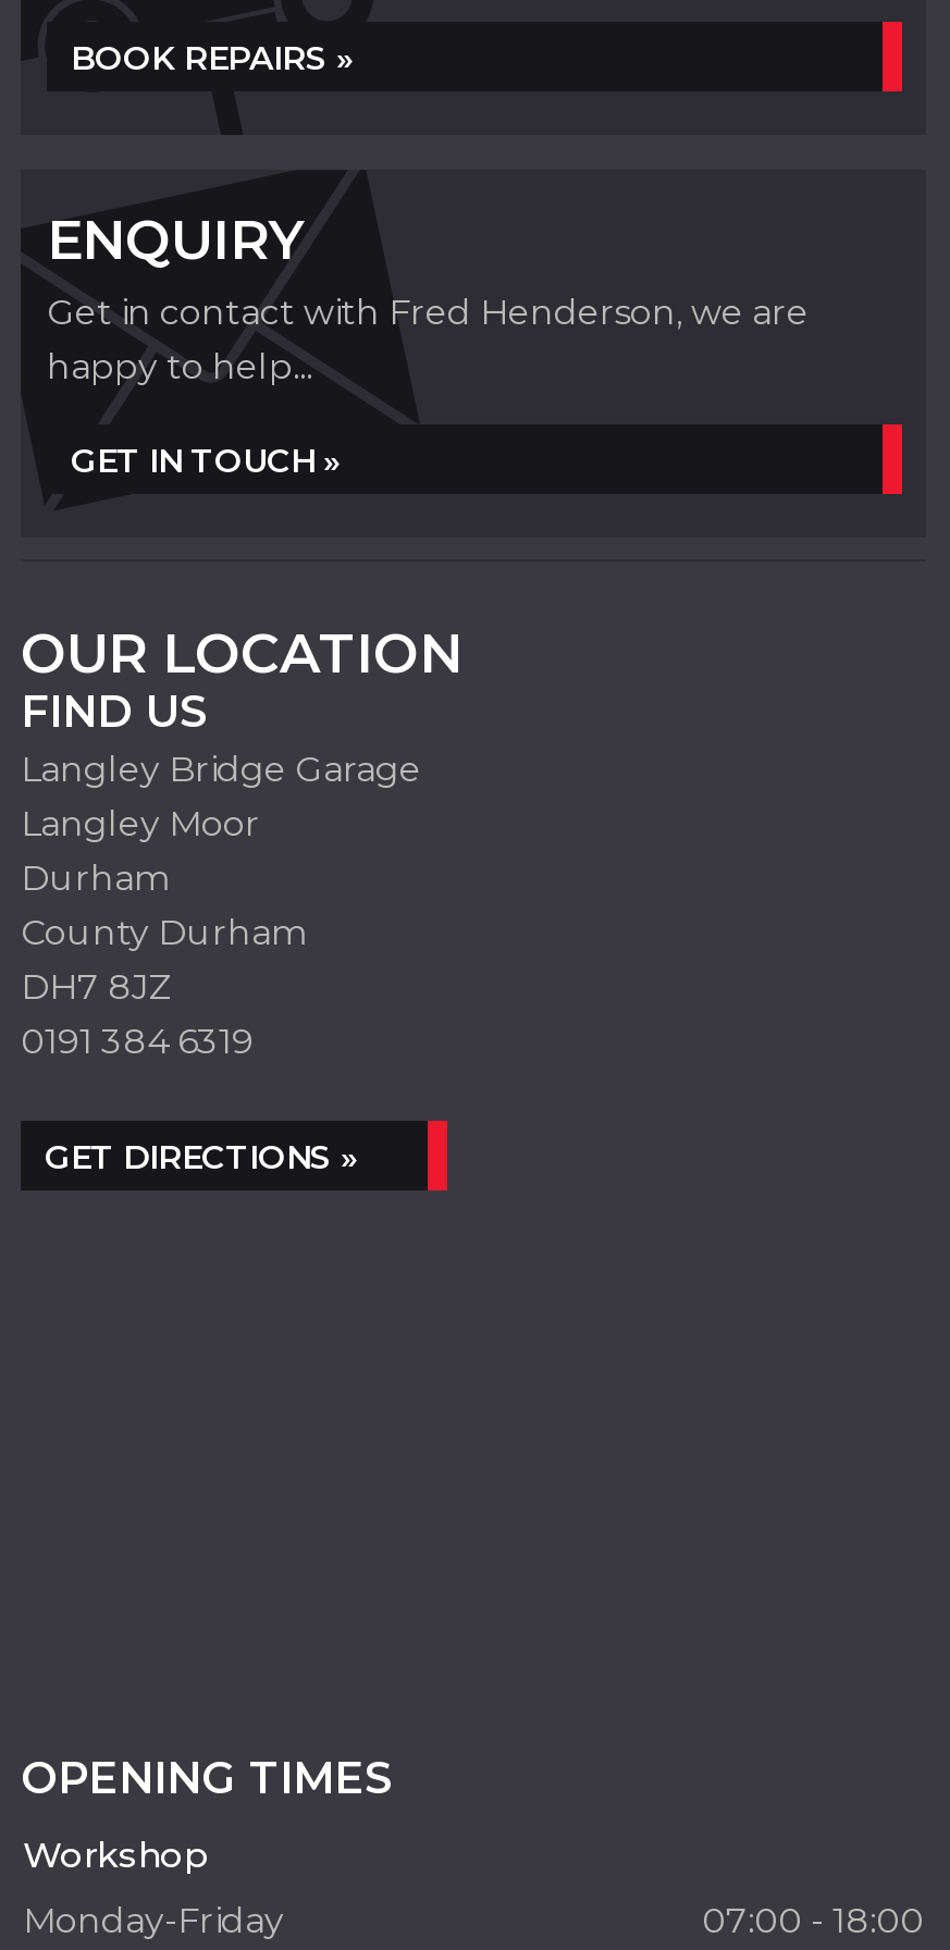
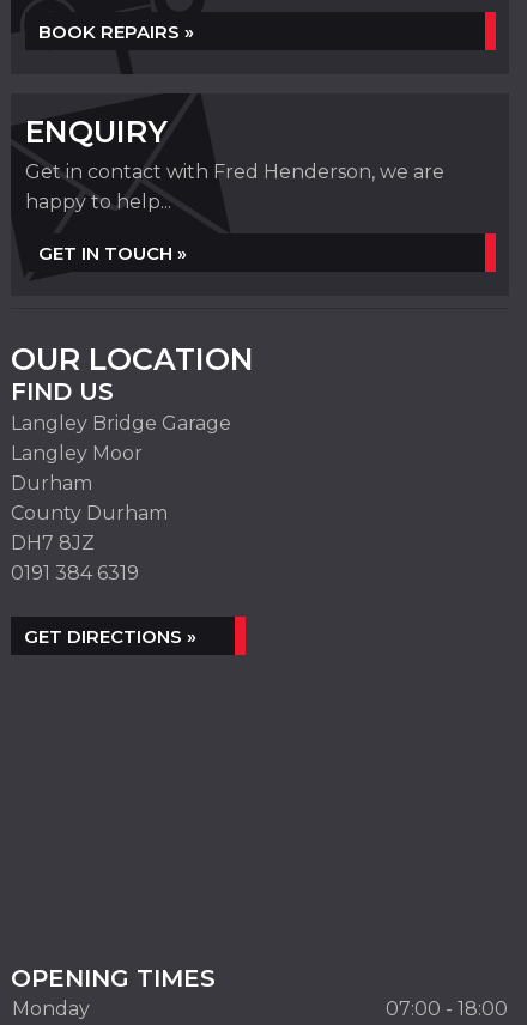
[23,1835,284,1941] Workshop | Monday-Friday -> [12,997,90,1020] Monday

